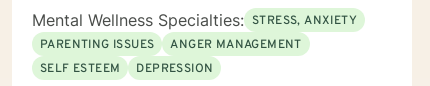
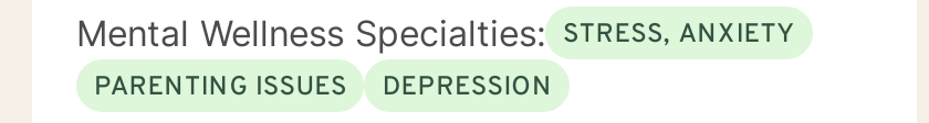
[40,37,302,77] ANGER MANAGEMENT | SELF ESTEEM -> none

